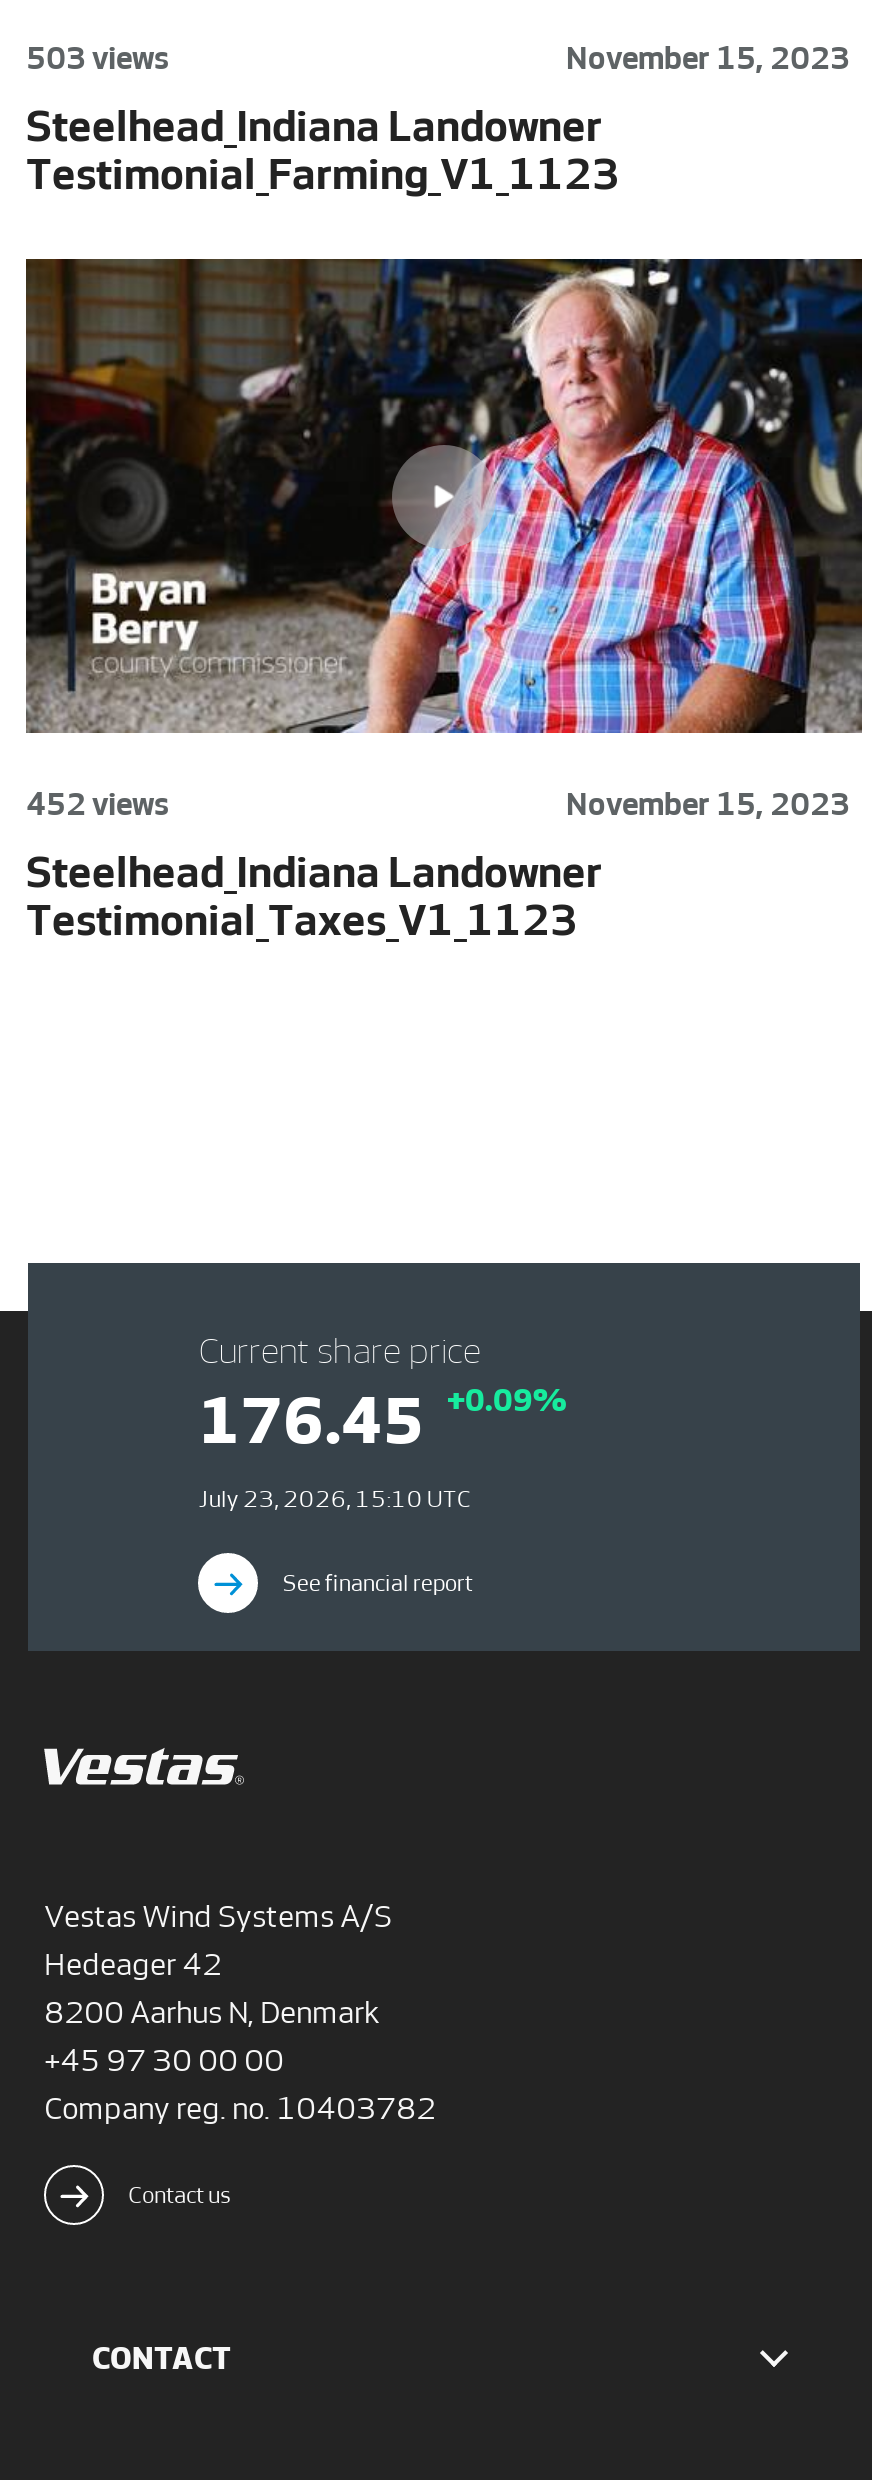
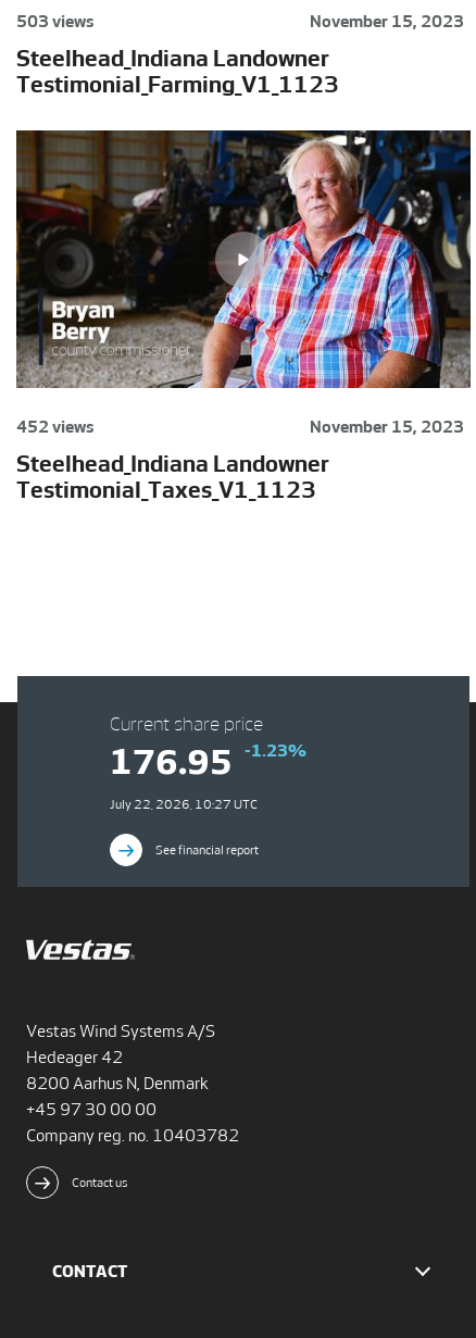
[199,1385,425,1457] 176.45 -> [110,742,233,782] 176.95
[447,1383,567,1417] +0.09% -> [245,741,307,760] -1.23%
[199,1487,471,1511] July 23, 2026, 15:10 UTC -> [110,798,258,811] July 22, 2026, 10:27 UTC

